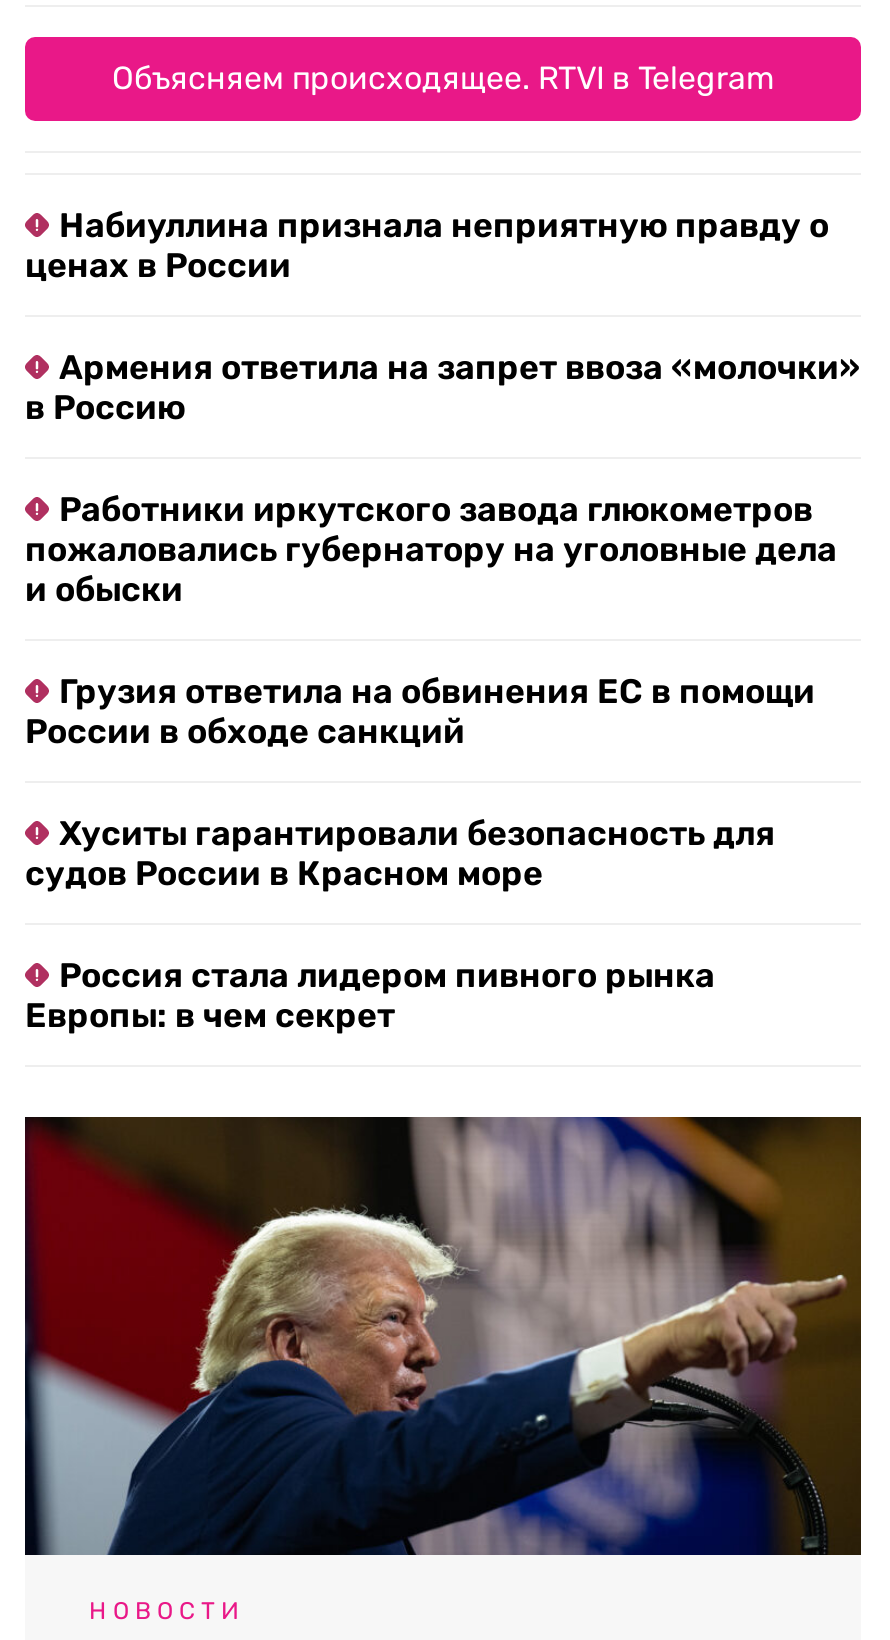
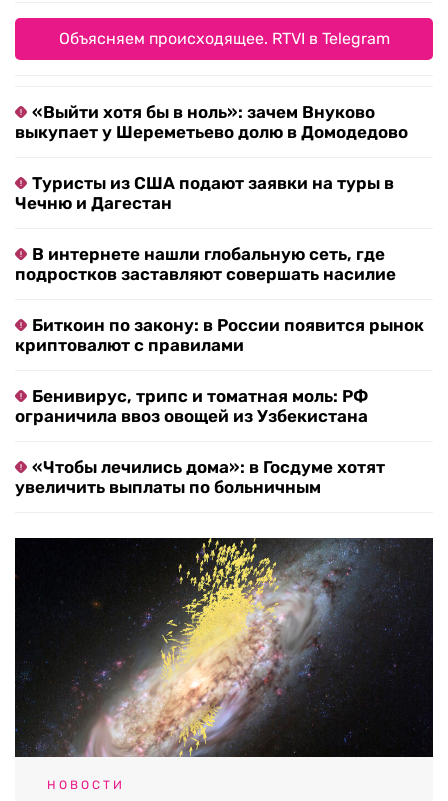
[25,205,829,285] Набиуллина признала неприятную правду о | ценах в России -> [15,102,408,142] «Выйти хотя бы в ноль»: зачем Внуково | выкупает у Шереметьево долю в Домодедово
[25,347,861,427] Армения ответила на запрет ввоза «молочки» | в Россию -> [15,173,394,213] Туристы из США подают заявки на туры в | Чечню и Дагестан
[25,489,837,609] Работники иркутского завода глюкометров | пожаловались губернатору на уголовные дела | и обыски -> [15,244,396,284] В интернете нашли глобальную сеть, где | подростков заставляют совершать насилие
[25,671,815,751] Грузия ответила на обвинения ЕС в помощи | России в обходе санкций -> [15,315,424,355] Биткоин по закону: в России появится рынок | криптовалют с правилами
[25,813,775,893] Хуситы гарантировали безопасность для | судов России в Красном море -> [15,386,368,426] Бенивирус, трипс и томатная моль: РФ | ограничила ввоз овощей из Узбекистана
[25,955,715,1035] Россия стала лидером пивного рынка | Европы: в чем секрет -> [15,457,385,497] «Чтобы лечились дома»: в Госдуме хотят | увеличить выплаты по больничным
[25,1117,861,1557] [image] -> [15,537,433,758] [image]

